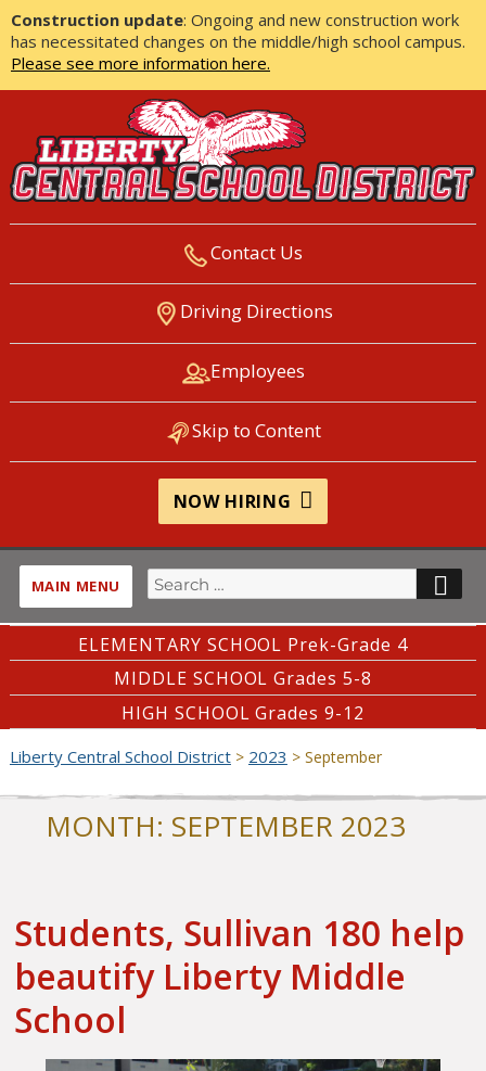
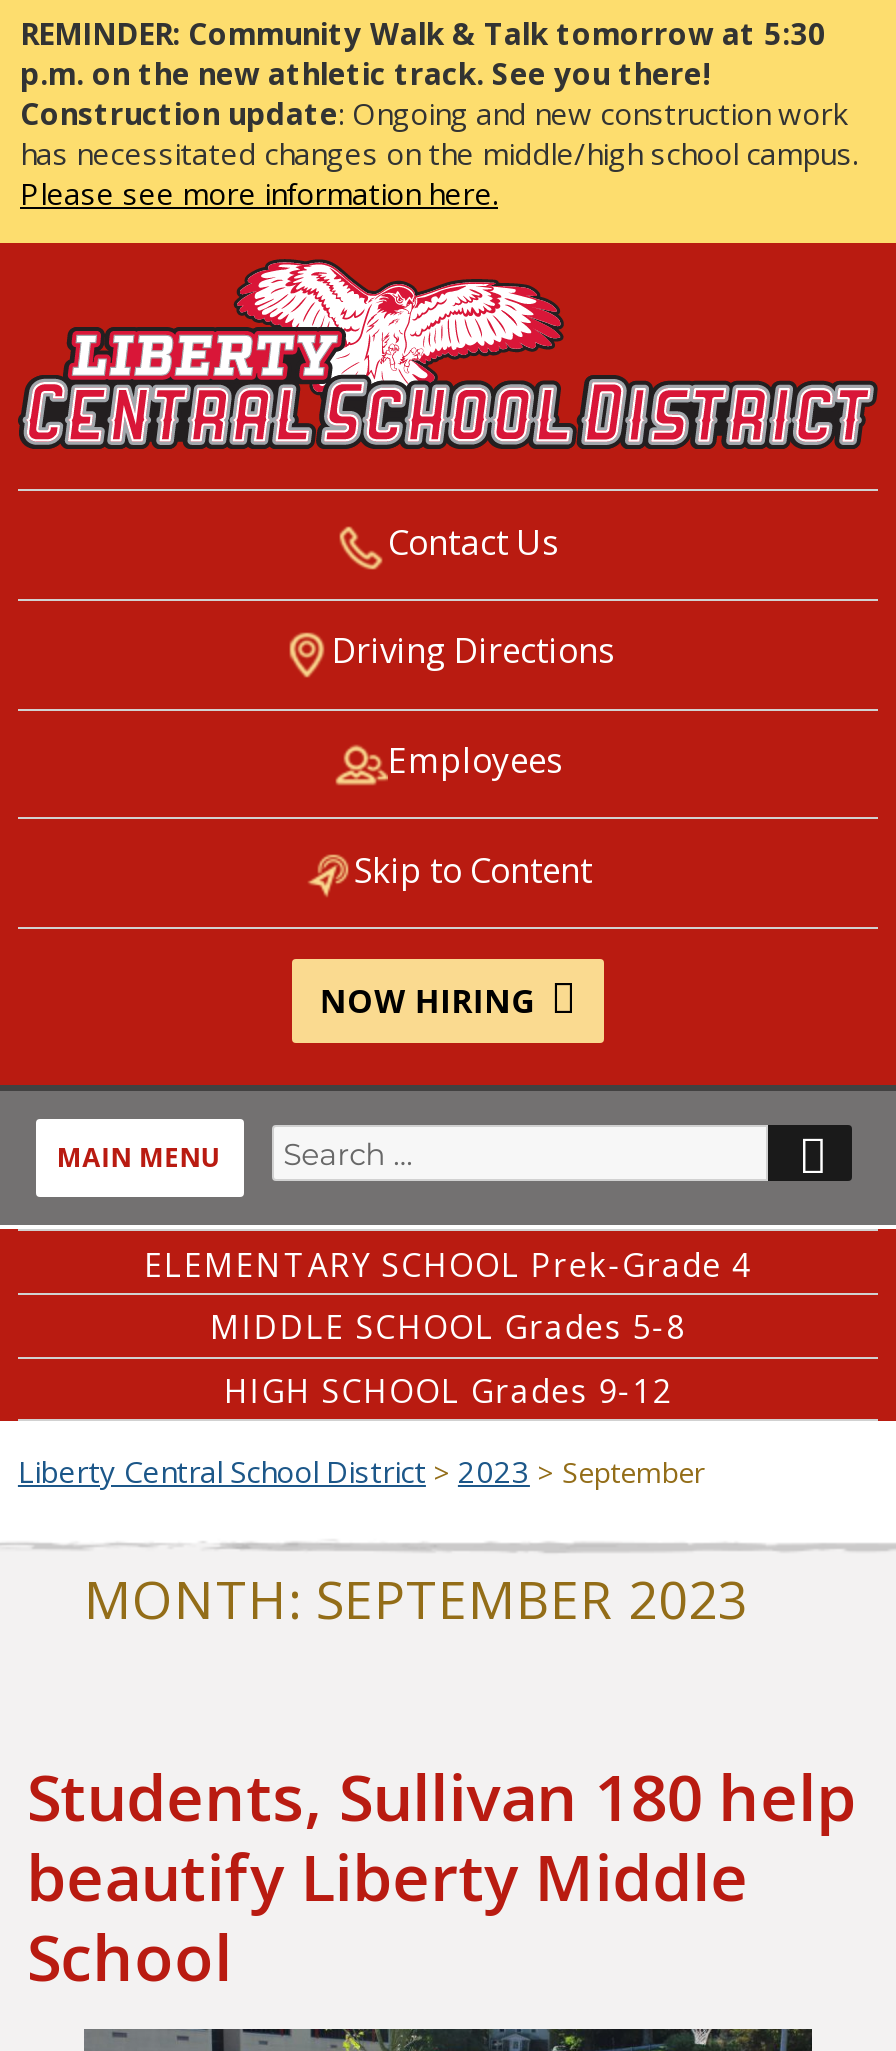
none -> [20,12,826,92] REMINDER: Community Walk & Talk tomorrow at 5:30 | p.m. on the new athletic track. See you there!

